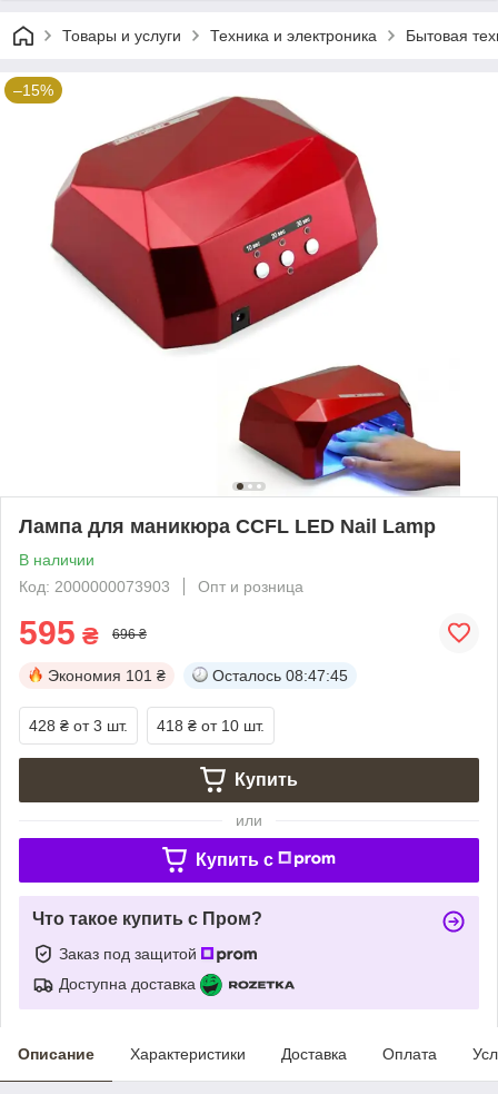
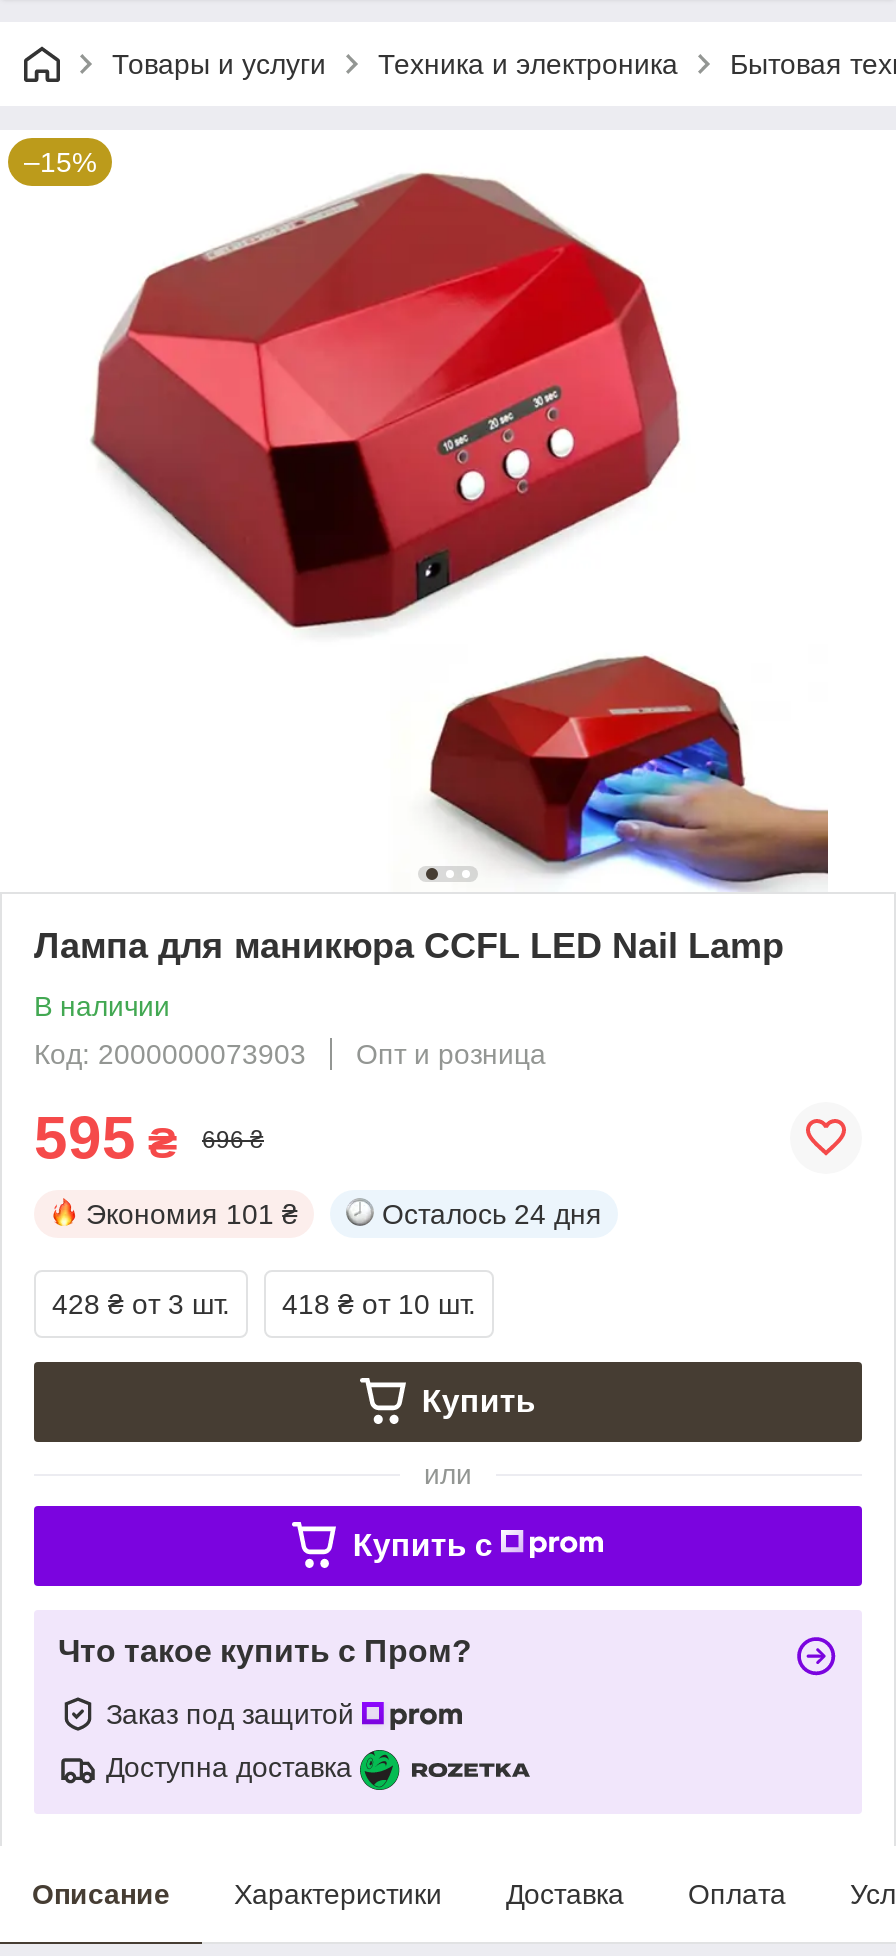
[212,666,348,684] Осталось 08:47:45 -> [382,1198,602,1230] Осталось 24 дня

